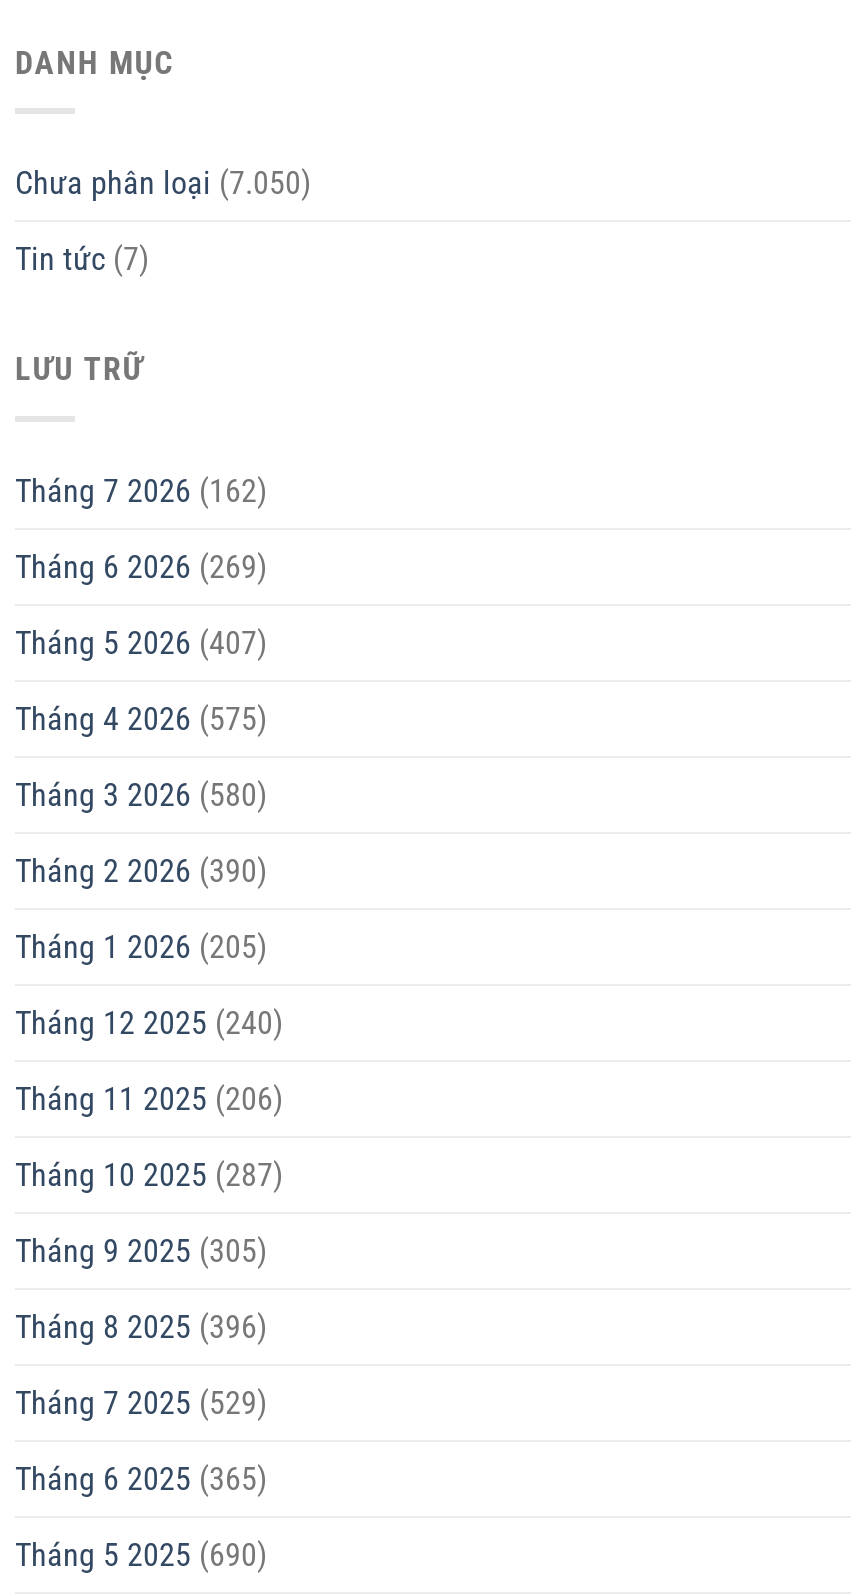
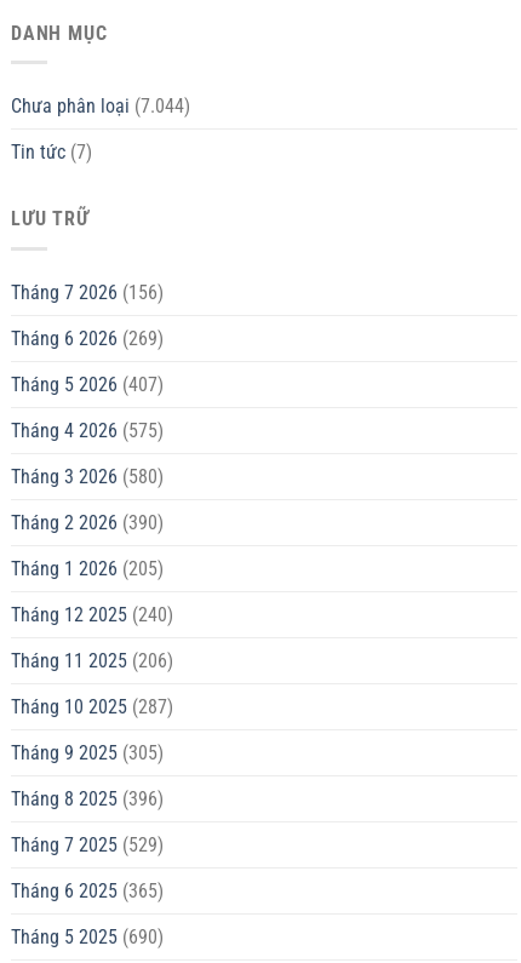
[15,164,311,202] Chưa phân loại (7.050) -> [11,95,190,118] Chưa phân loại (7.044)
[15,471,267,509] Tháng 7 2026 (162) -> [11,281,164,304] Tháng 7 2026 (156)

